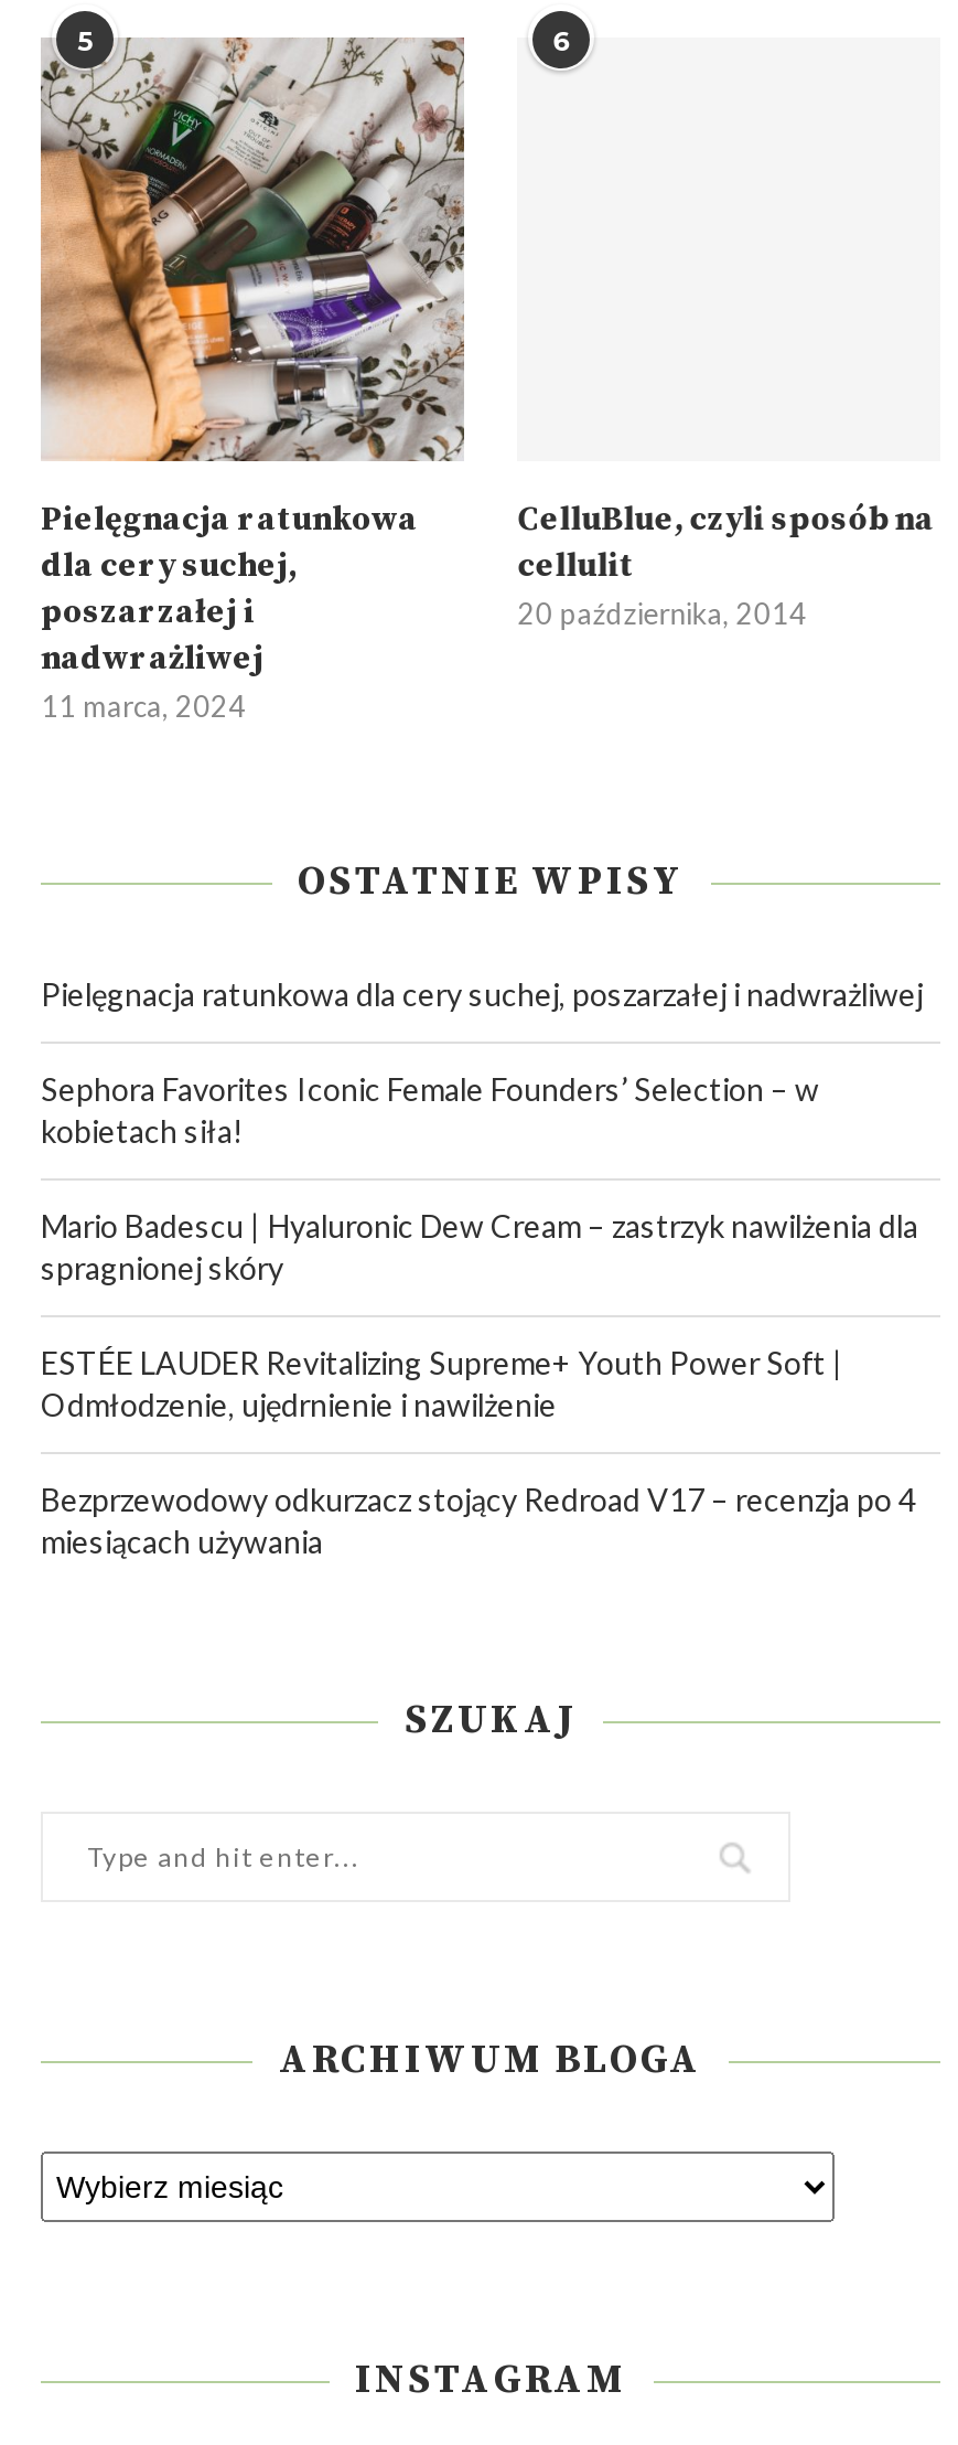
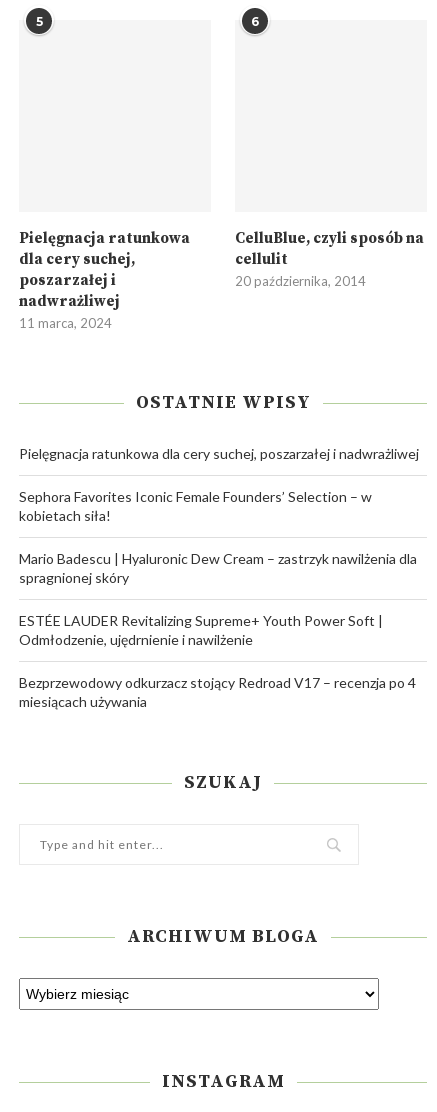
[39,35,466,463] [image] -> none

